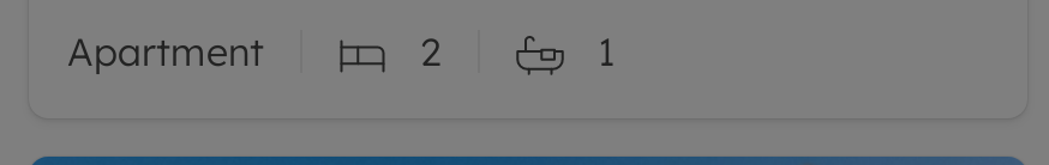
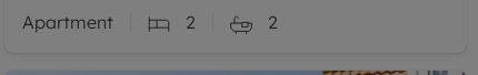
[598,27,615,75] 1 -> [268,11,278,34] 2

